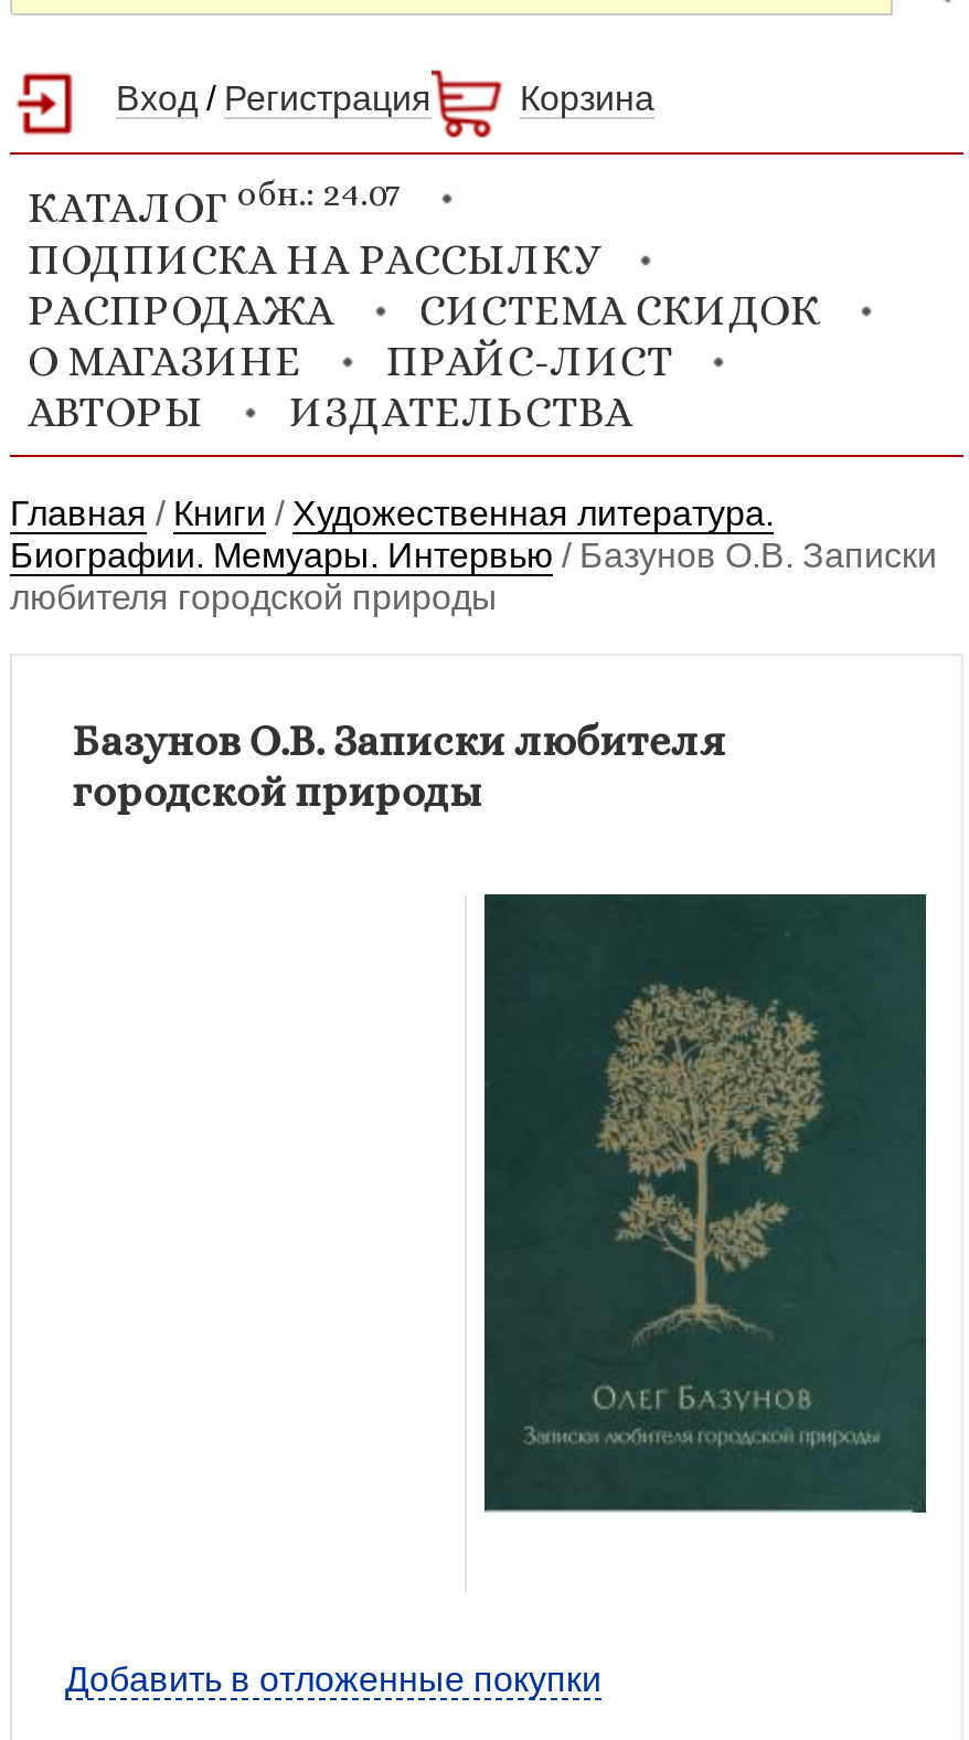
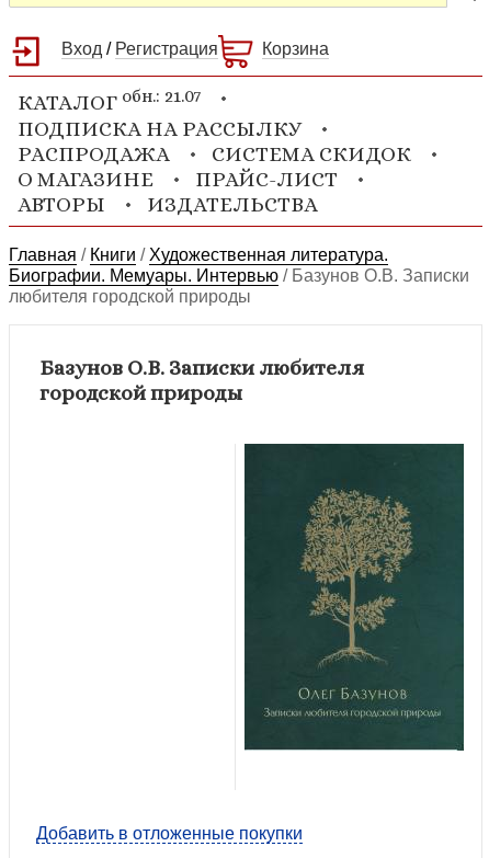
[28,173,401,231] КАТАЛОГ обн.: 24.07 -> [18,86,201,115] КАТАЛОГ обн.: 21.07

